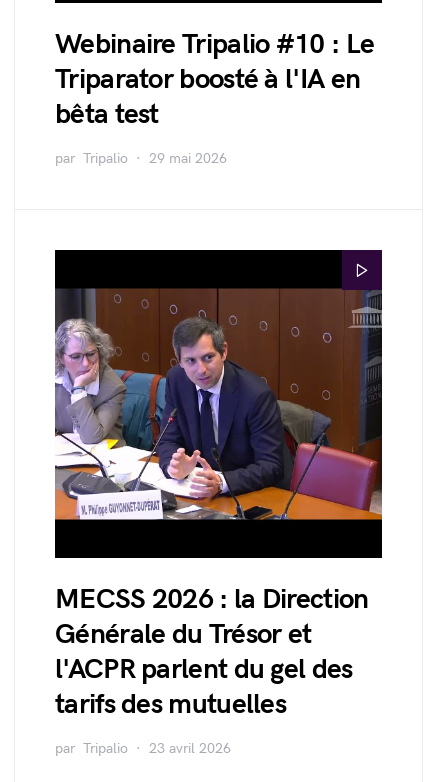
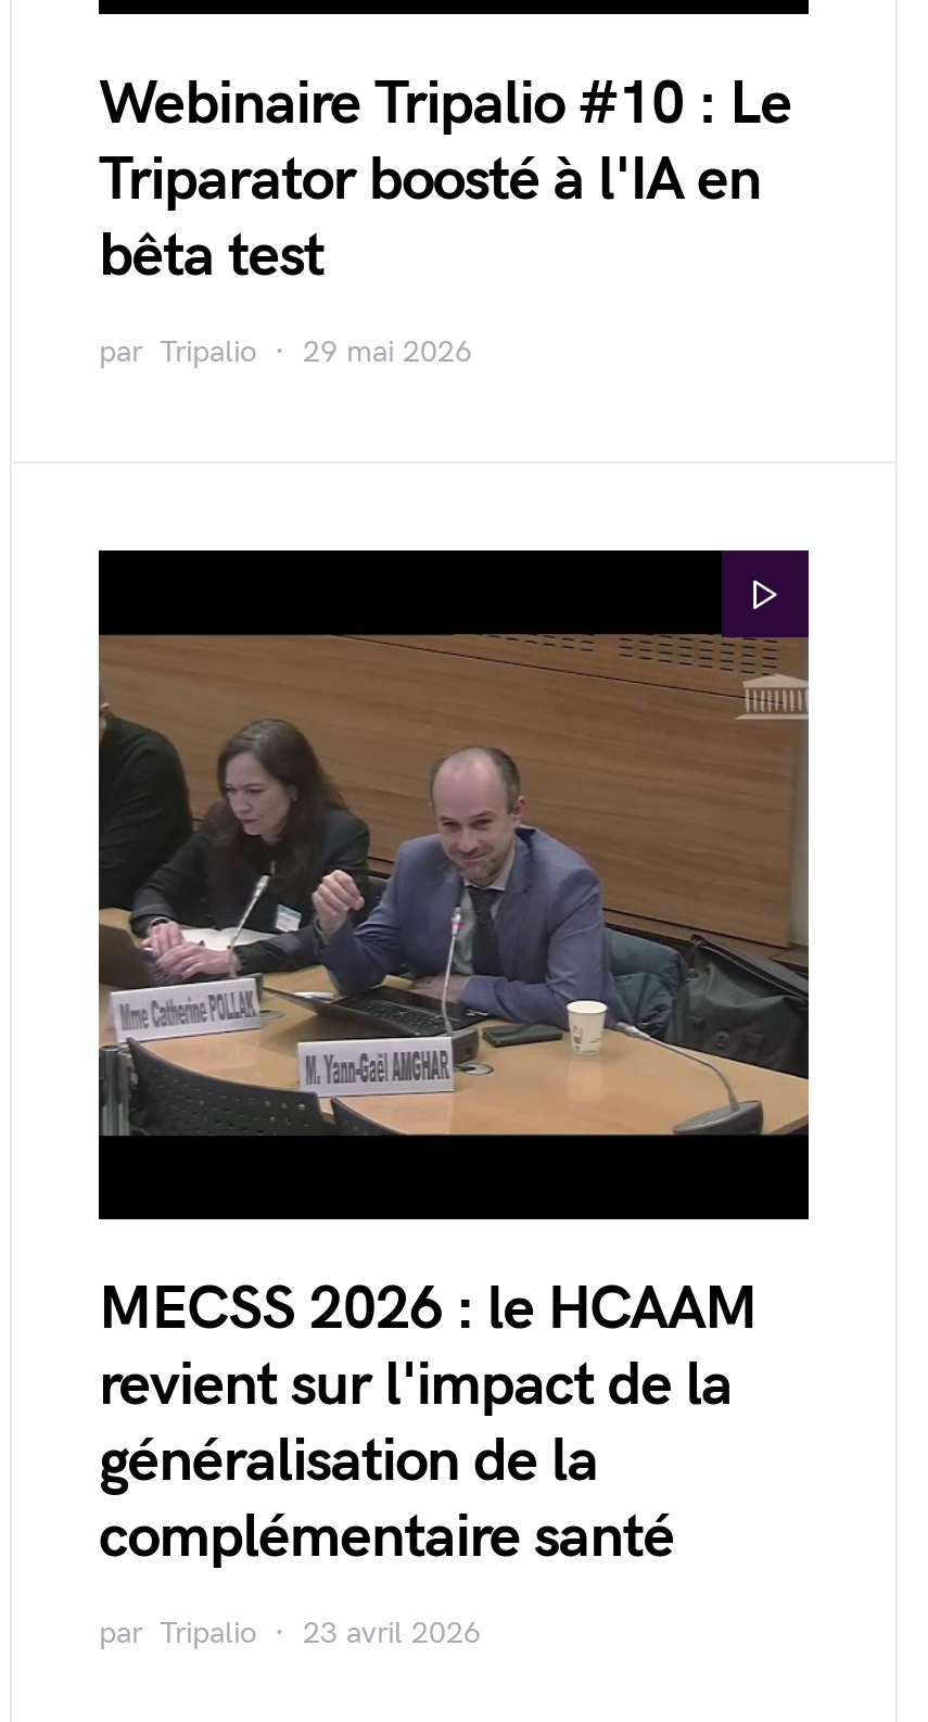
[54,288,383,520] [image] -> [97,635,811,1137] [image]
[55,583,368,721] MECSS 2026 : la Direction | Générale du Trésor et | l'ACPR parlent du gel des | tarifs des mutuelles -> [99,1274,757,1573] MECSS 2026 : le HCAAM | revient sur l'impact de la | généralisation de la | complémentaire santé

